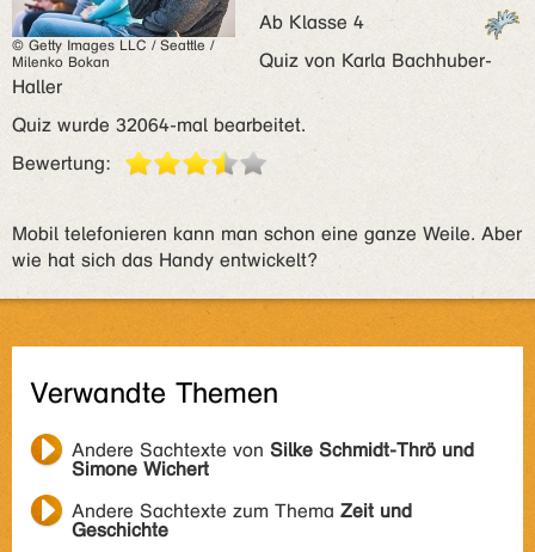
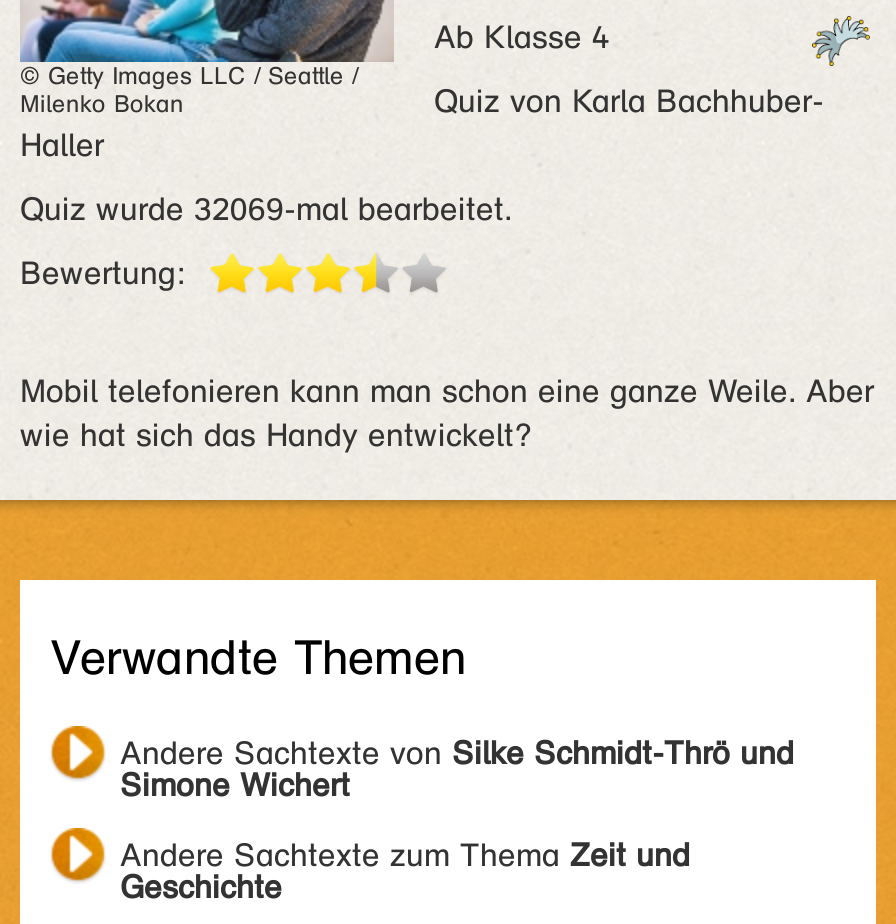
[12,114,306,136] Quiz wurde 32064-mal bearbeitet. -> [20,190,512,228] Quiz wurde 32069-mal bearbeitet.

